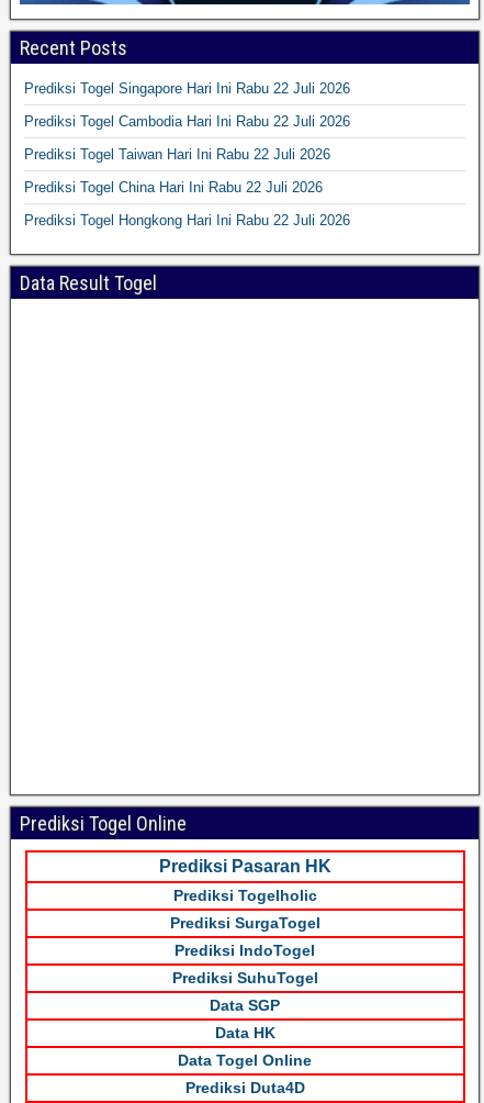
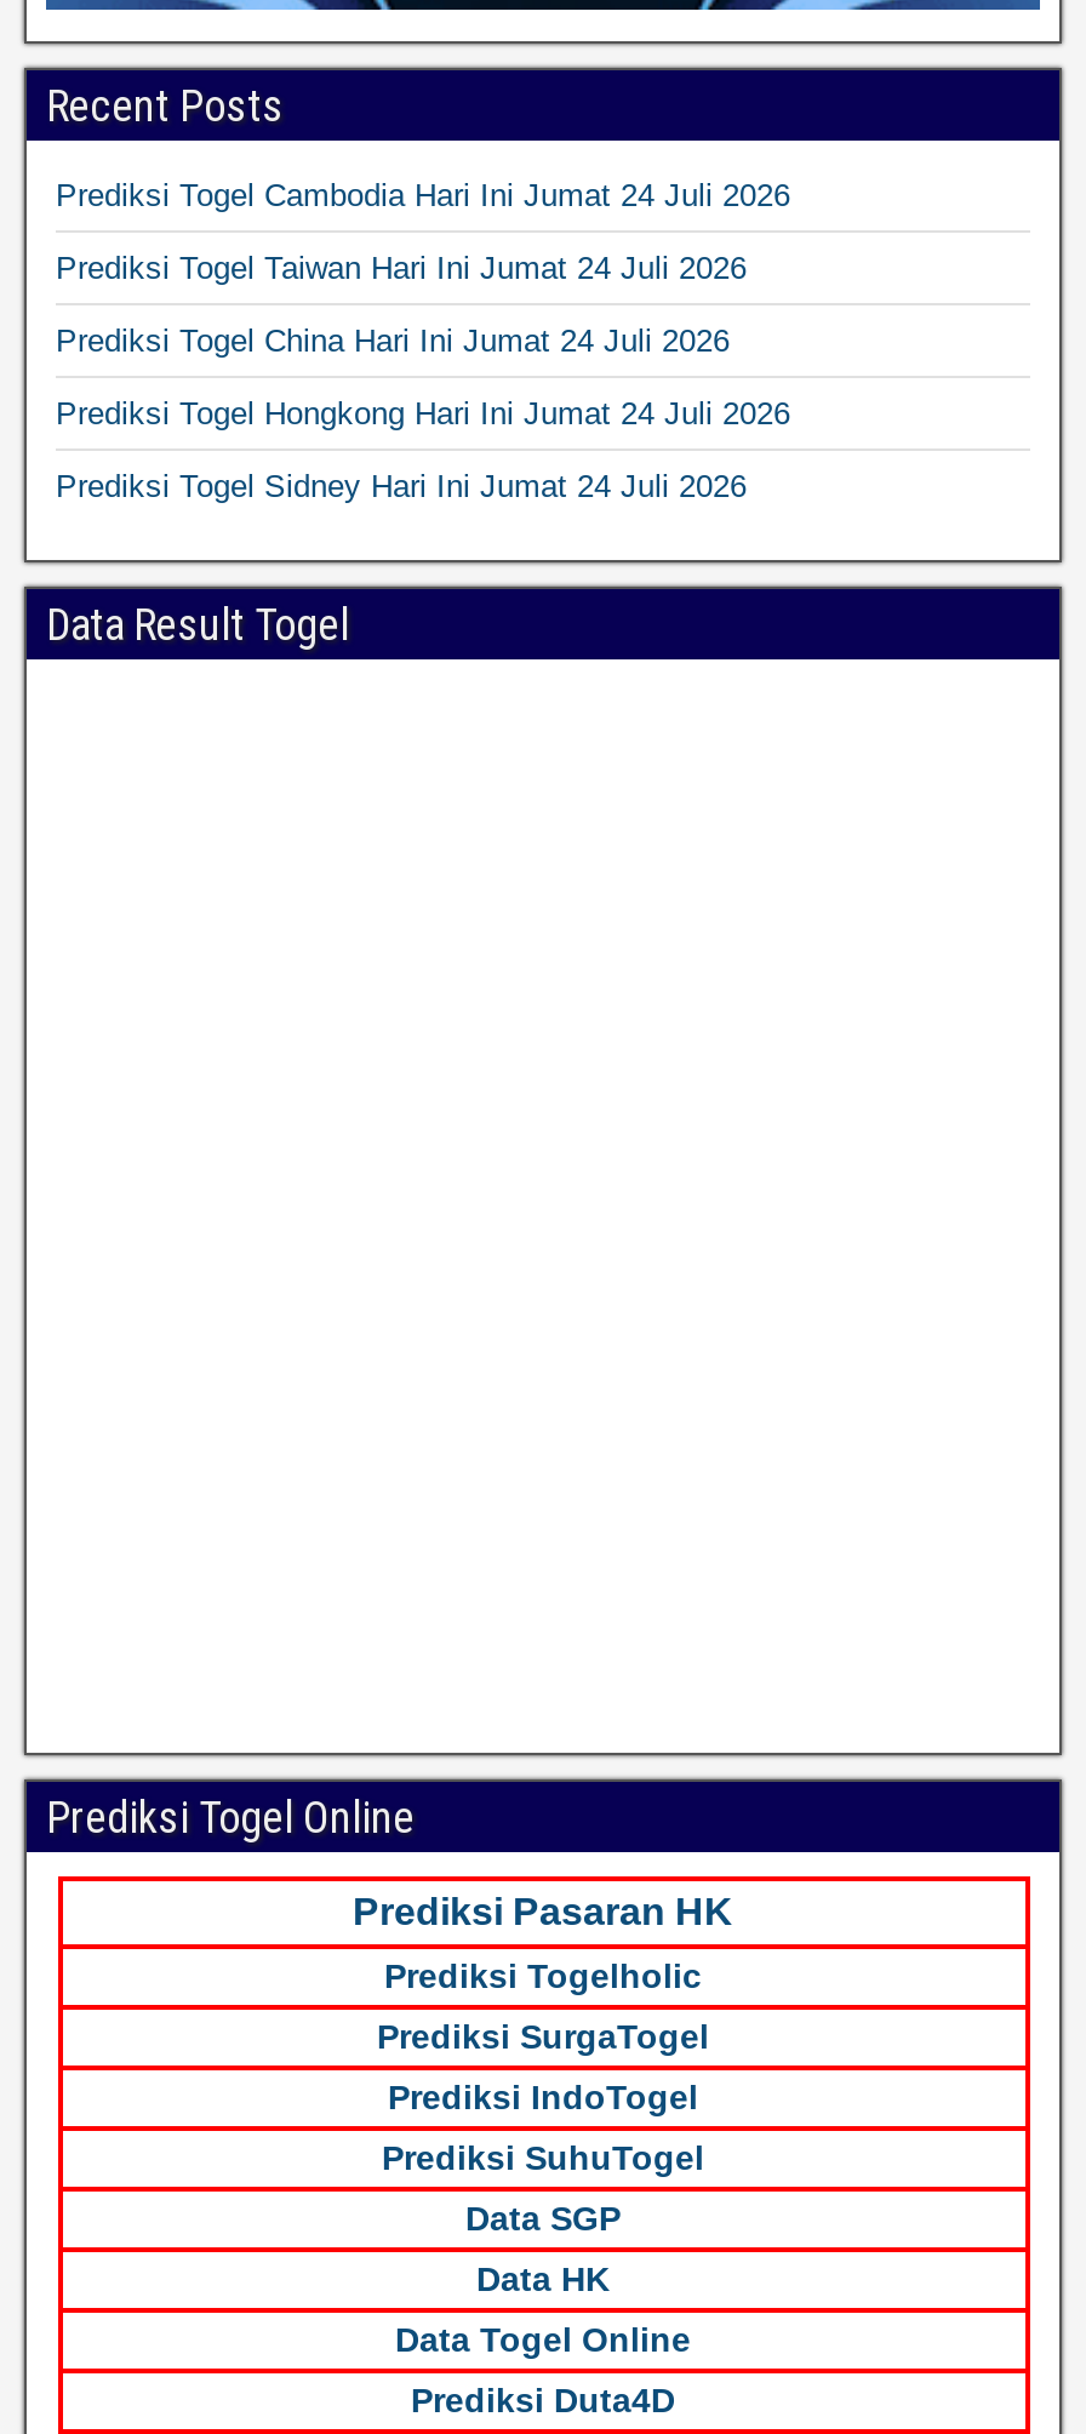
[24,80,350,97] Prediksi Togel Singapore Hari Ini Rabu 22 Juli 2026 -> [56,177,790,213] Prediksi Togel Cambodia Hari Ini Jumat 24 Juli 2026
[24,113,350,130] Prediksi Togel Cambodia Hari Ini Rabu 22 Juli 2026 -> [56,250,747,286] Prediksi Togel Taiwan Hari Ini Jumat 24 Juli 2026
[24,146,330,163] Prediksi Togel Taiwan Hari Ini Rabu 22 Juli 2026 -> [56,322,730,359] Prediksi Togel China Hari Ini Jumat 24 Juli 2026
[24,179,323,196] Prediksi Togel China Hari Ini Rabu 22 Juli 2026 -> [56,395,790,432] Prediksi Togel Hongkong Hari Ini Jumat 24 Juli 2026
[24,212,350,229] Prediksi Togel Hongkong Hari Ini Rabu 22 Juli 2026 -> [56,468,747,504] Prediksi Togel Sidney Hari Ini Jumat 24 Juli 2026

